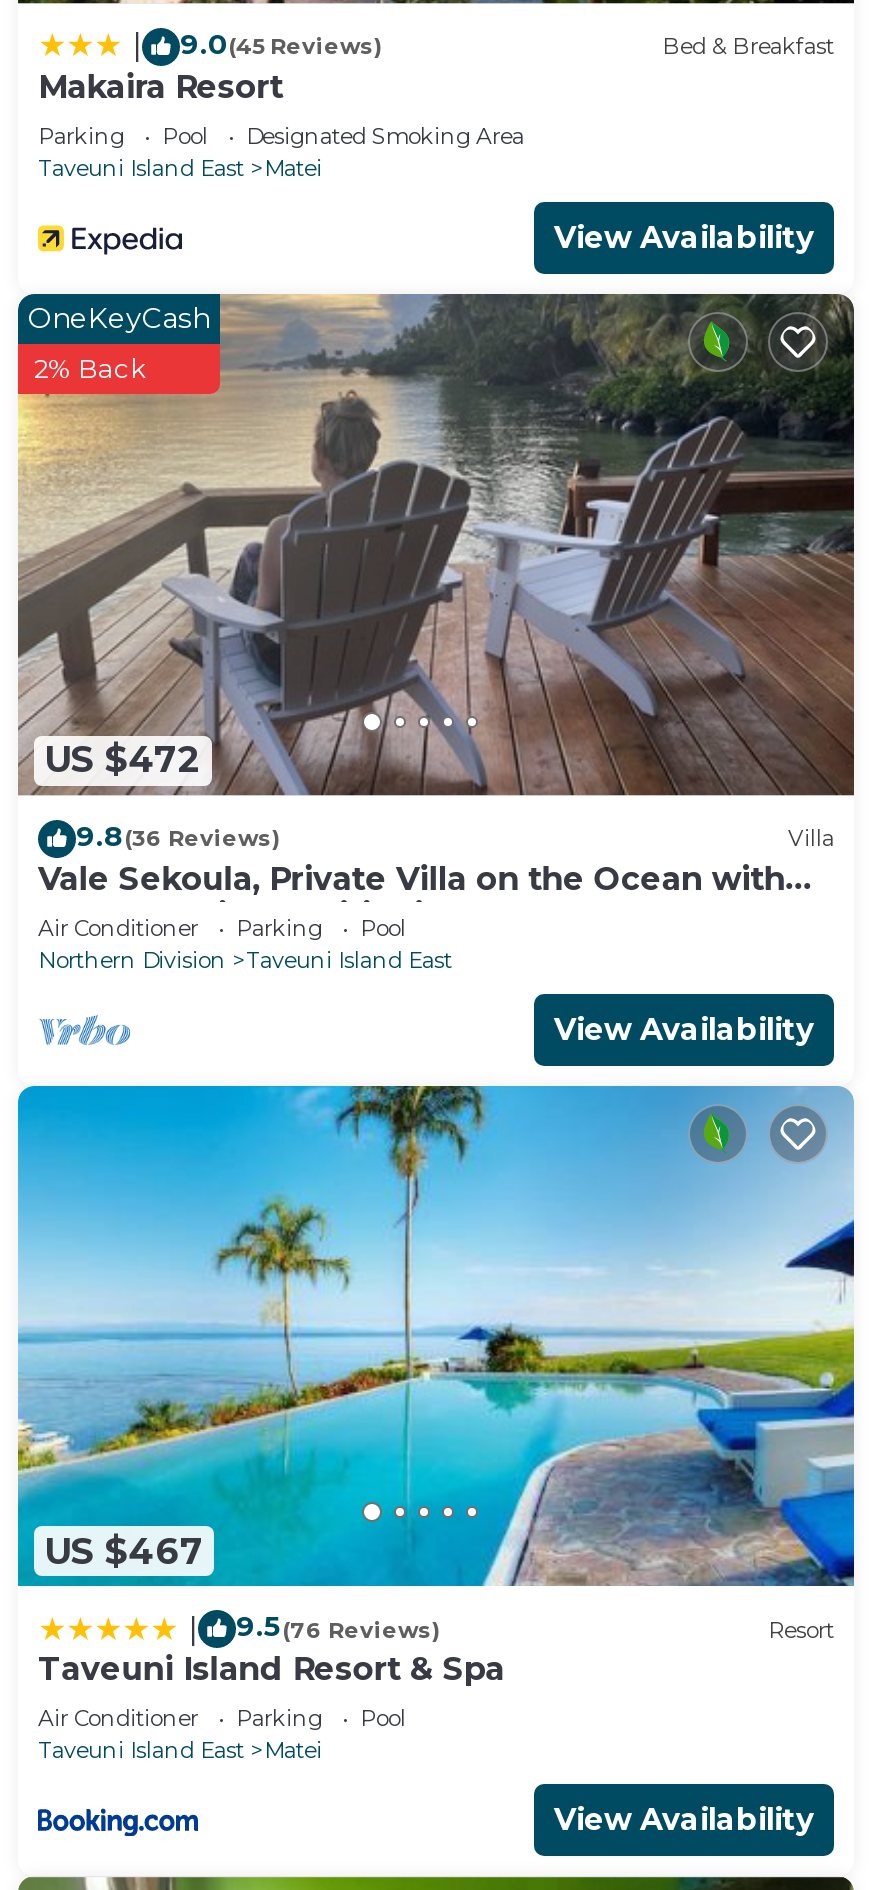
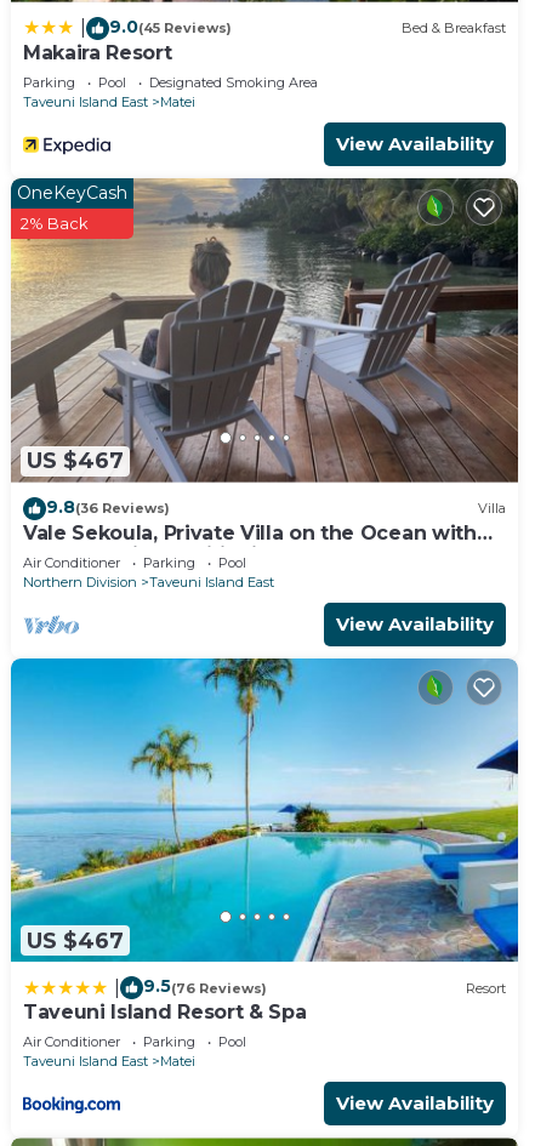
[44,738,202,782] US $472 -> [27,448,124,474] US $467

